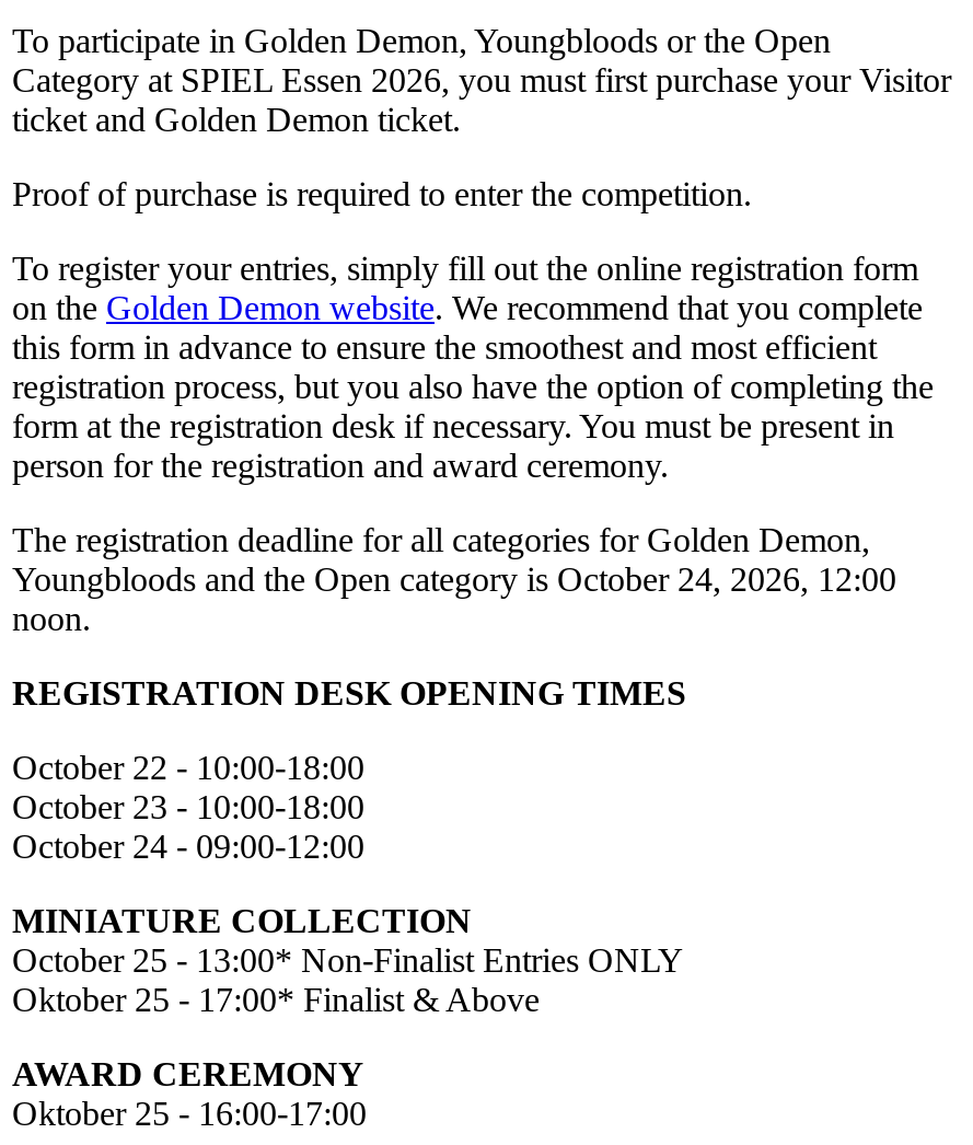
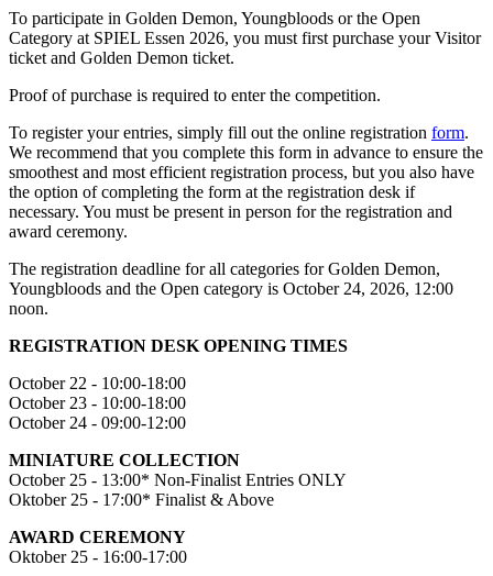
[12,250,934,485] To register your entries, simply fill out the online registration form | on the Golden Demon website. We recommend that you complete | this form in advance to ensure the smoothest and most efficient | registration process, but you also have the option of completing the | form at the registration desk if necessary. You must be present in | person for the registration and award ceremony. -> [9,124,483,241] To register your entries, simply fill out the online registration form. | We recommend that you complete this form in advance to ensure the | smoothest and most efficient registration process, but you also have | the option of completing the form at the registration desk if | necessary. You must be present in person for the registration and | award ceremony.

